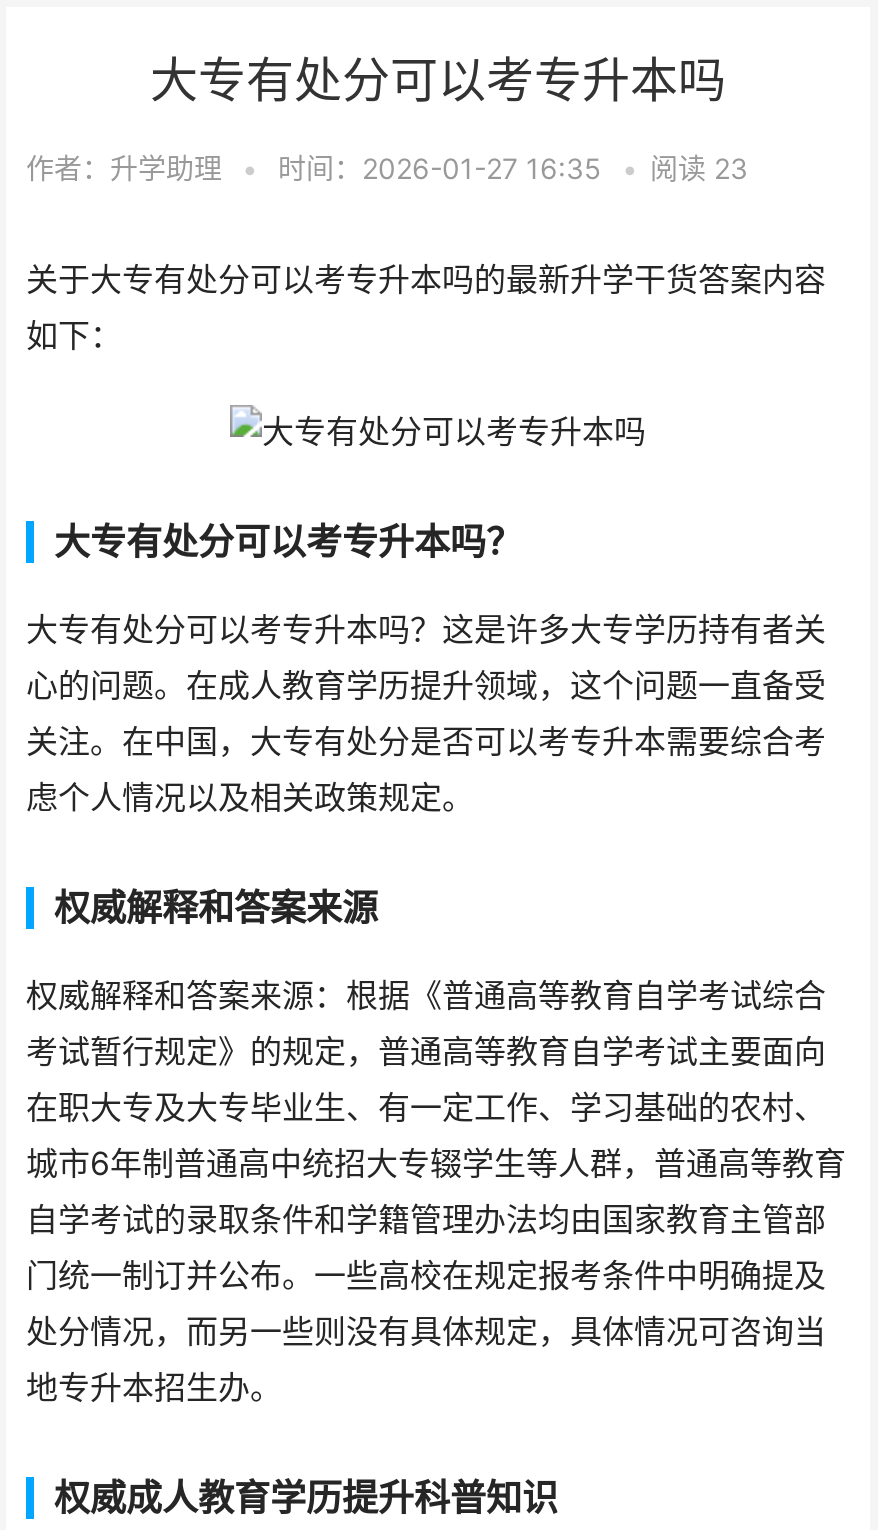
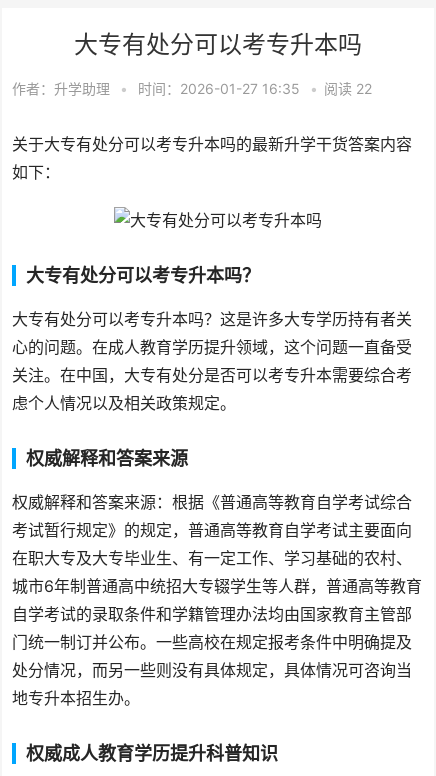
[26,151,748,185] 作者：升学助理 • 时间：2026-01-27 16:35 • 阅读23 -> [12,80,372,97] 作者：升学助理 • 时间：2026-01-27 16:35 • 阅读22

